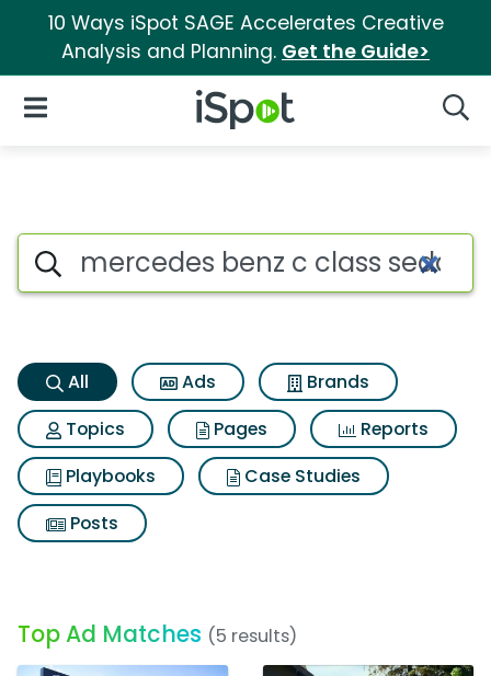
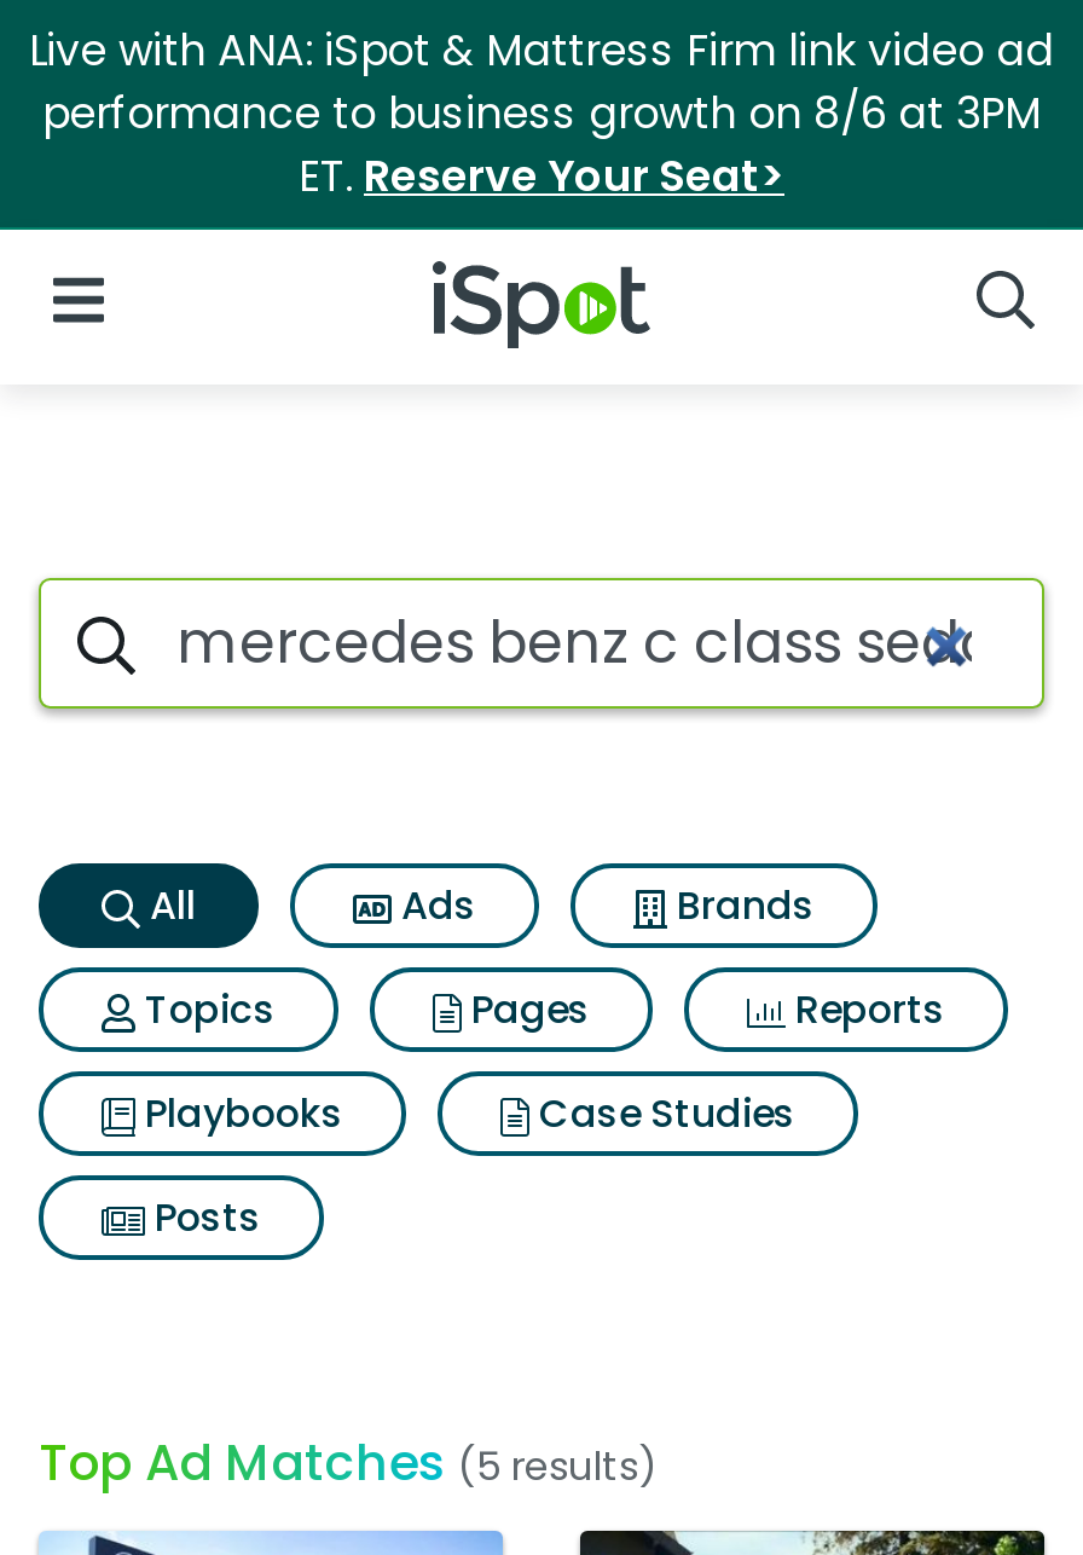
[48,10,443,65] 10 Ways iSpot SAGE Accelerates Creative | Analysis and Planning. Get the Guide> -> [29,22,1054,206] Live with ANA: iSpot & Mattress Firm link video ad | performance to business growth on 8/6 at 3PM | ET. Reserve Your Seat>

